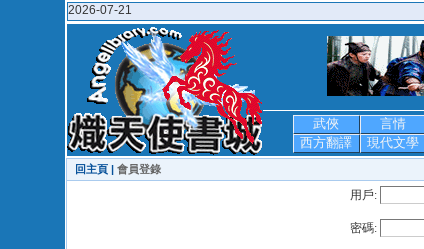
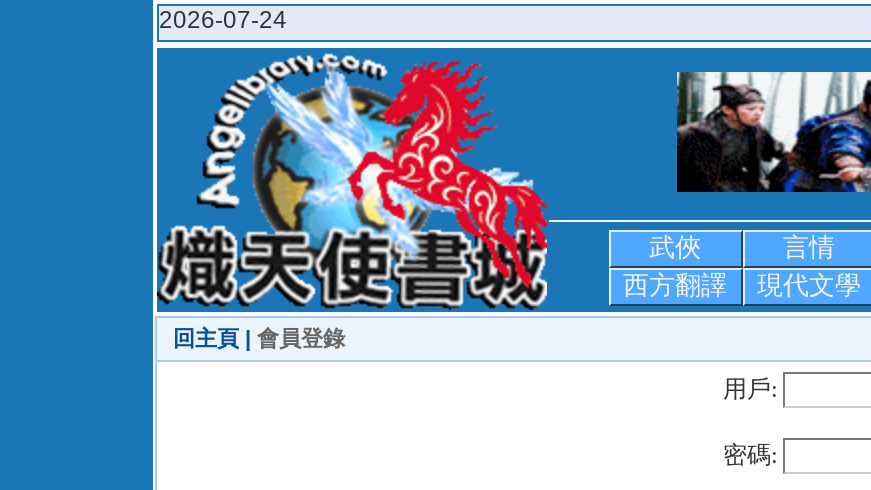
[68,3,132,17] 2026-07-21 -> [159,6,287,34] 2026-07-24

